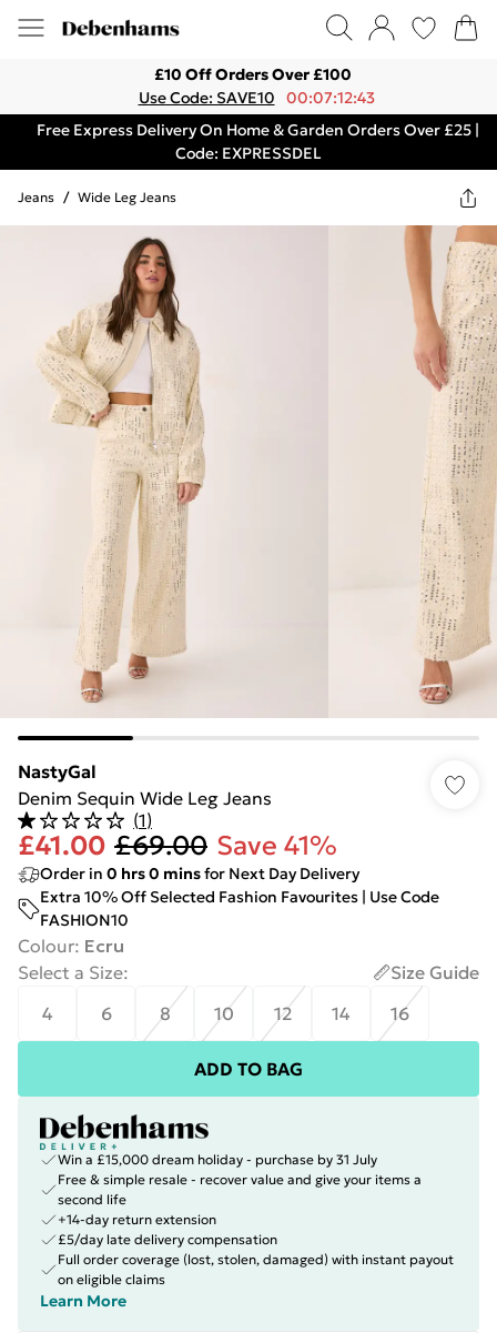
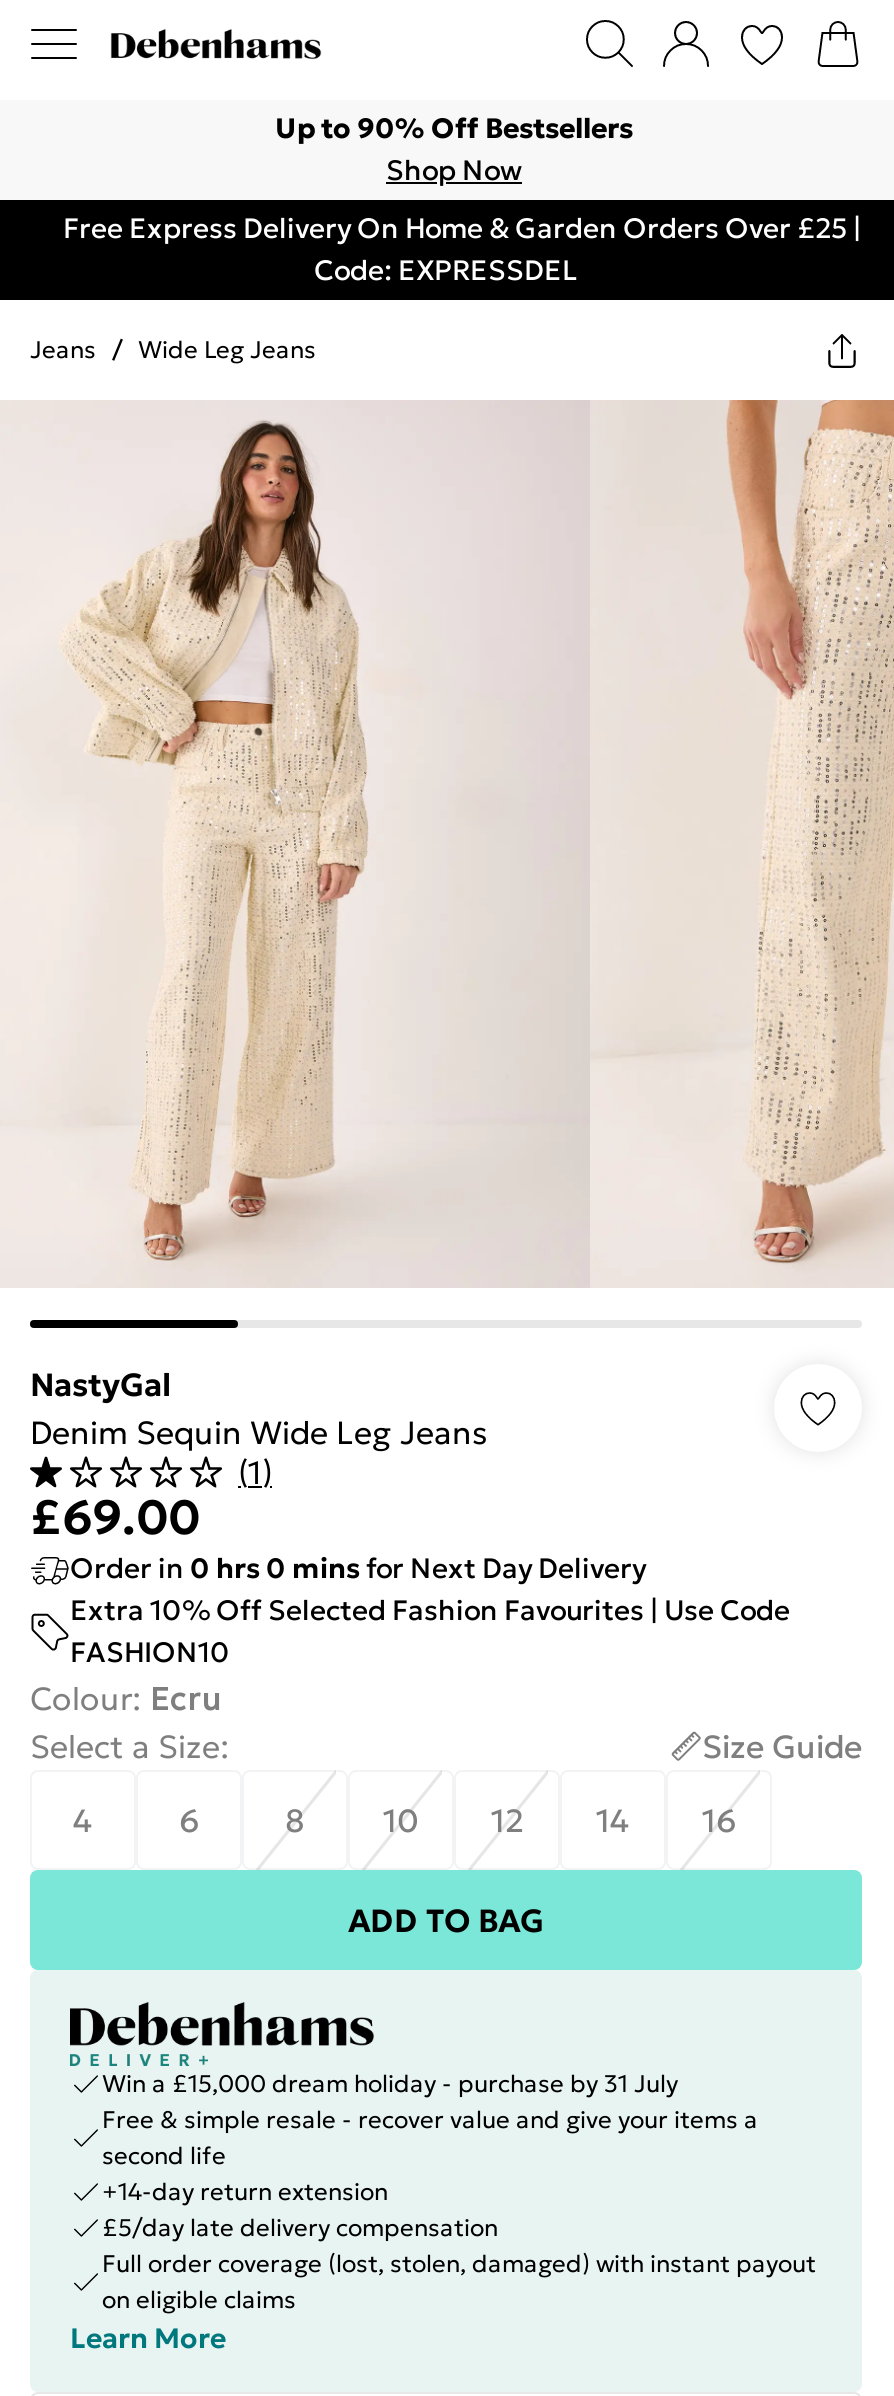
[138,64,374,108] £10 Off Orders Over £100 | Use Code: SAVE10 00:07:12:43 -> [275,110,633,188] Up to 90% Off Bestsellers | Shop Now
[18,829,337,862] £41.00 £69.00 Save 41% -> [30,1488,200,1548] £69.00

